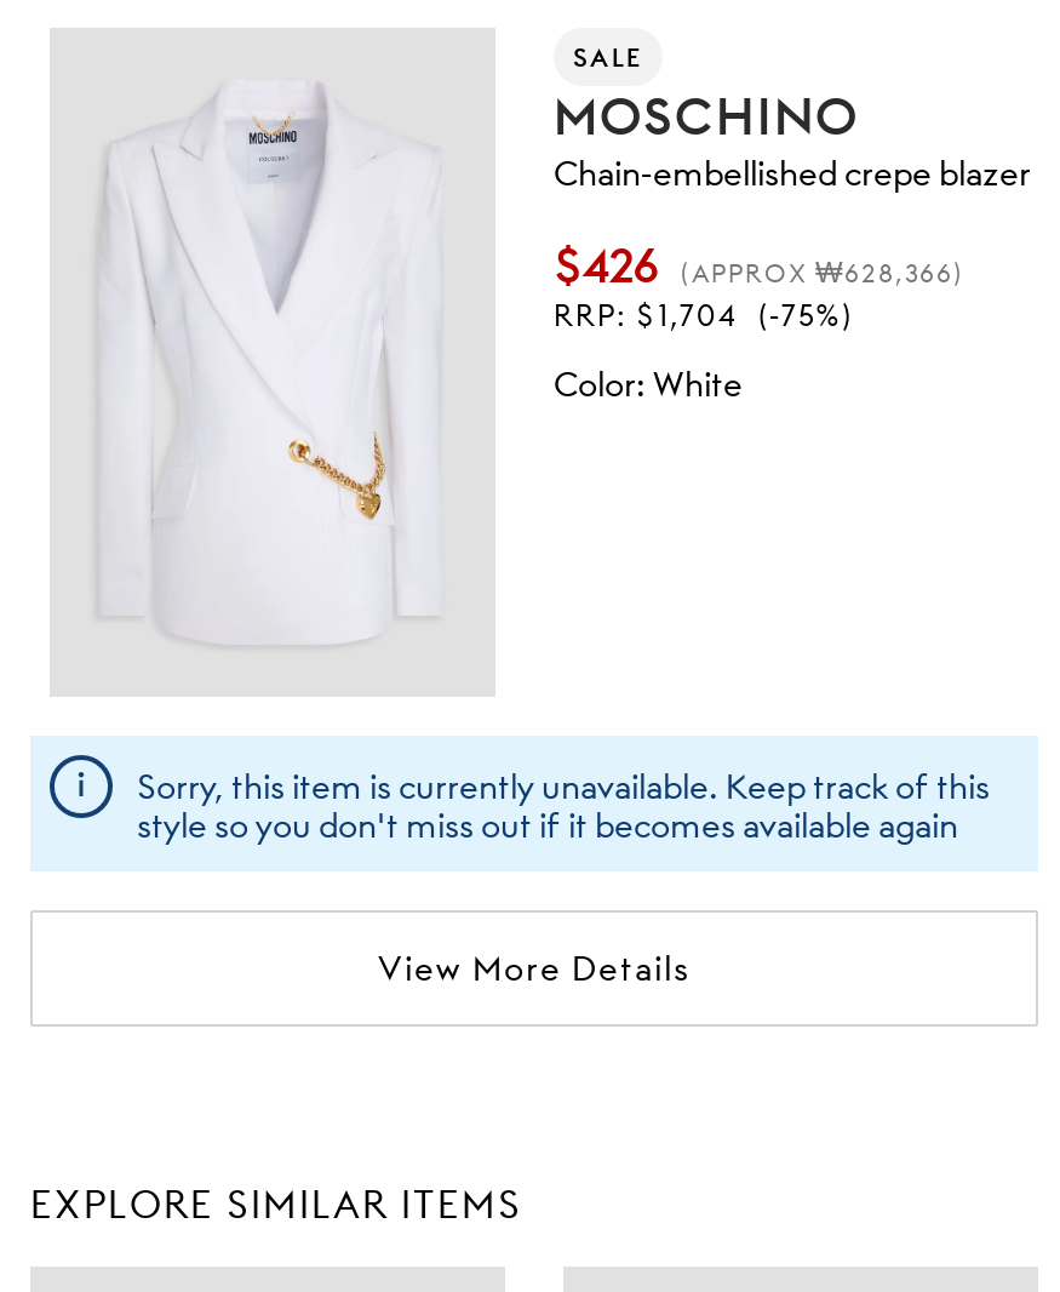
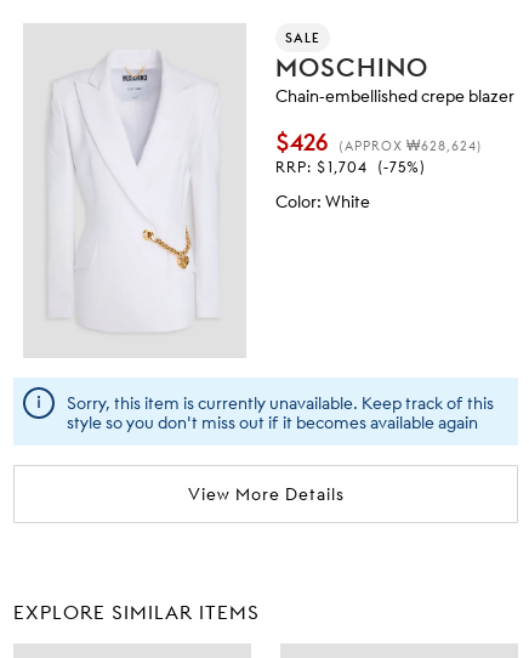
[554,239,966,292] $426 (APPROX ₩628,366) -> [275,129,483,155] $426 (APPROX ₩628,624)

